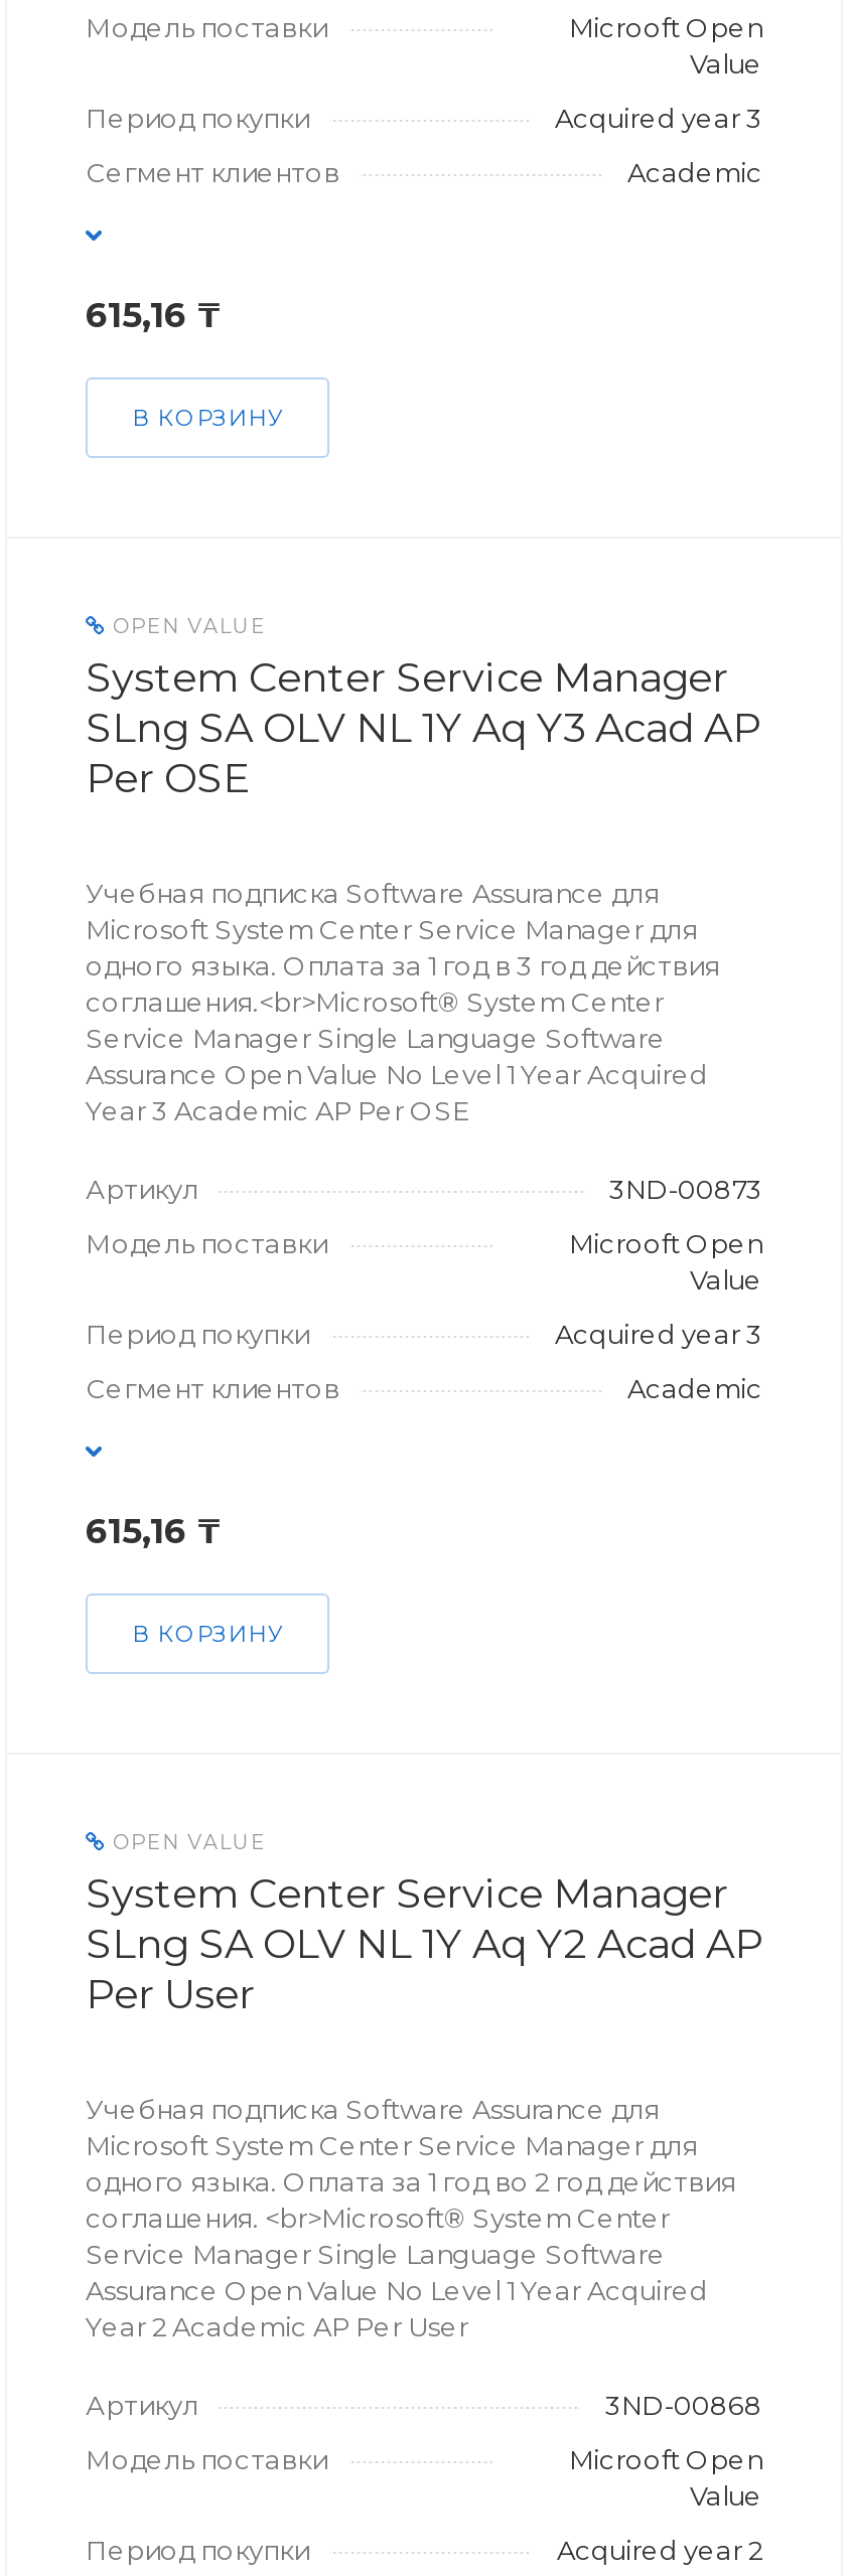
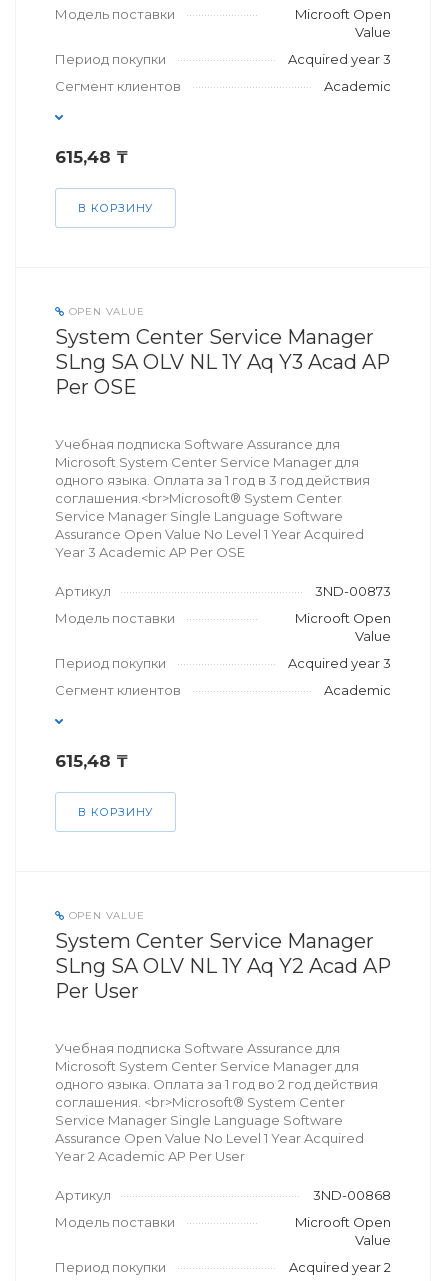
[86,295,221,335] 615,16 ₸ -> [55,147,128,167] 615,48 ₸
[86,1511,221,1551] 615,16 ₸ -> [55,751,128,771] 615,48 ₸

